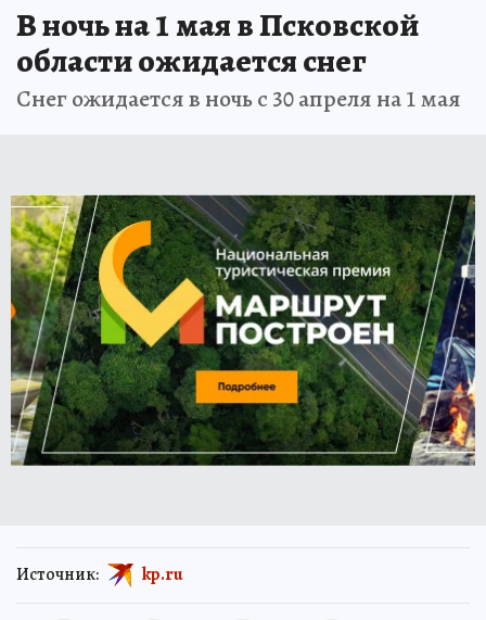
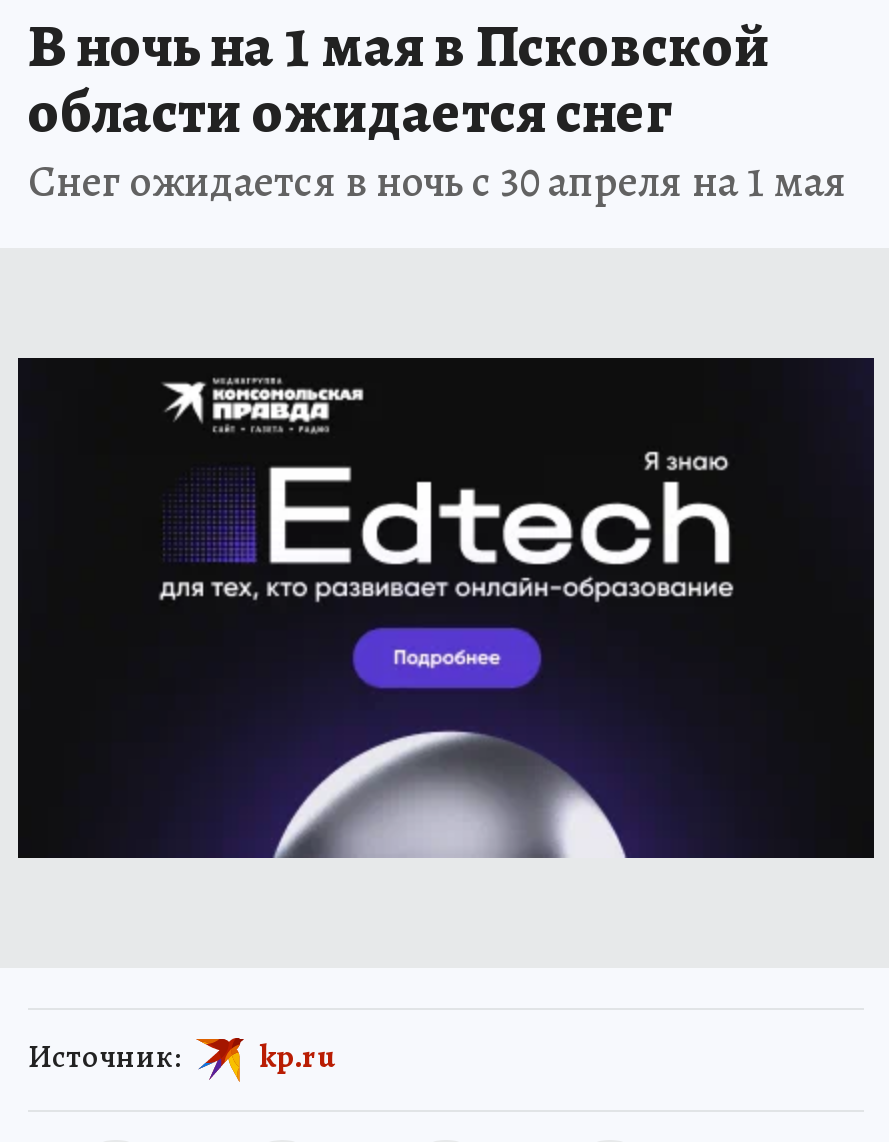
[10,194,476,467] [image] -> [16,356,876,858] [image]

